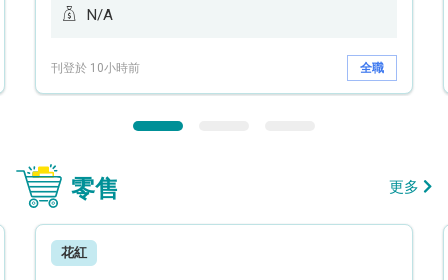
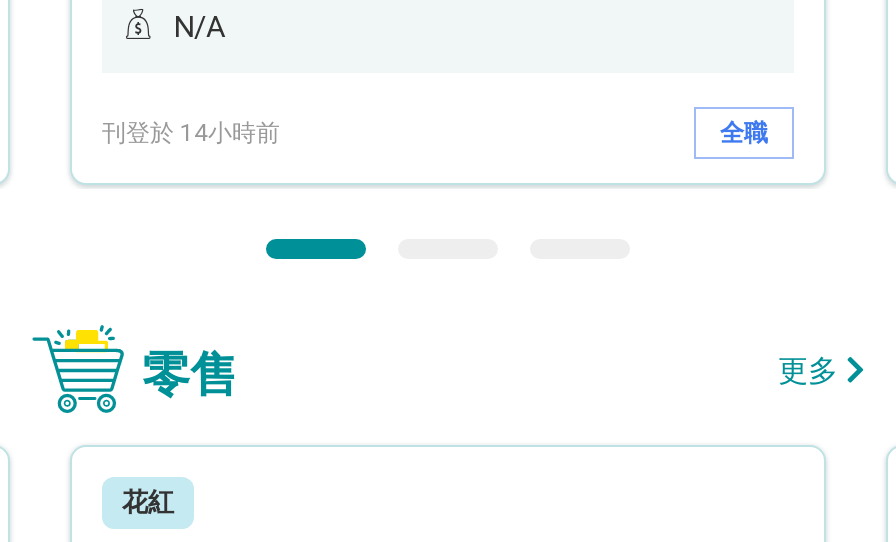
[51,60,140,74] 刊登於 10小時前 -> [102,118,280,146] 刊登於 14小時前

